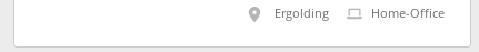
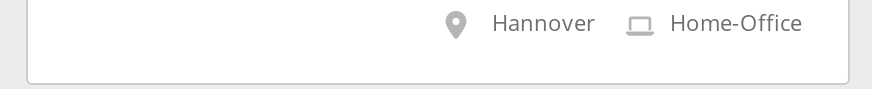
[275,6,329,21] Ergolding -> [492,11,594,37] Hannover

